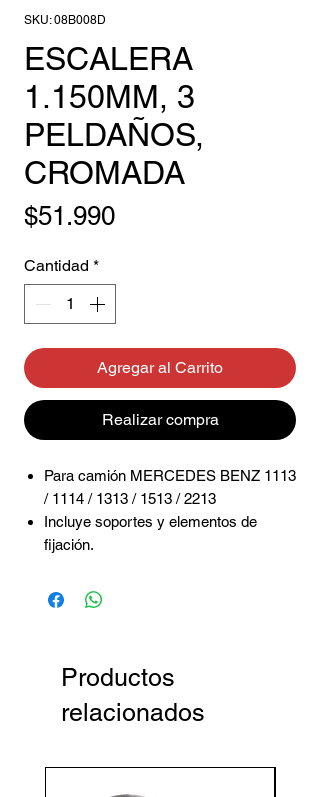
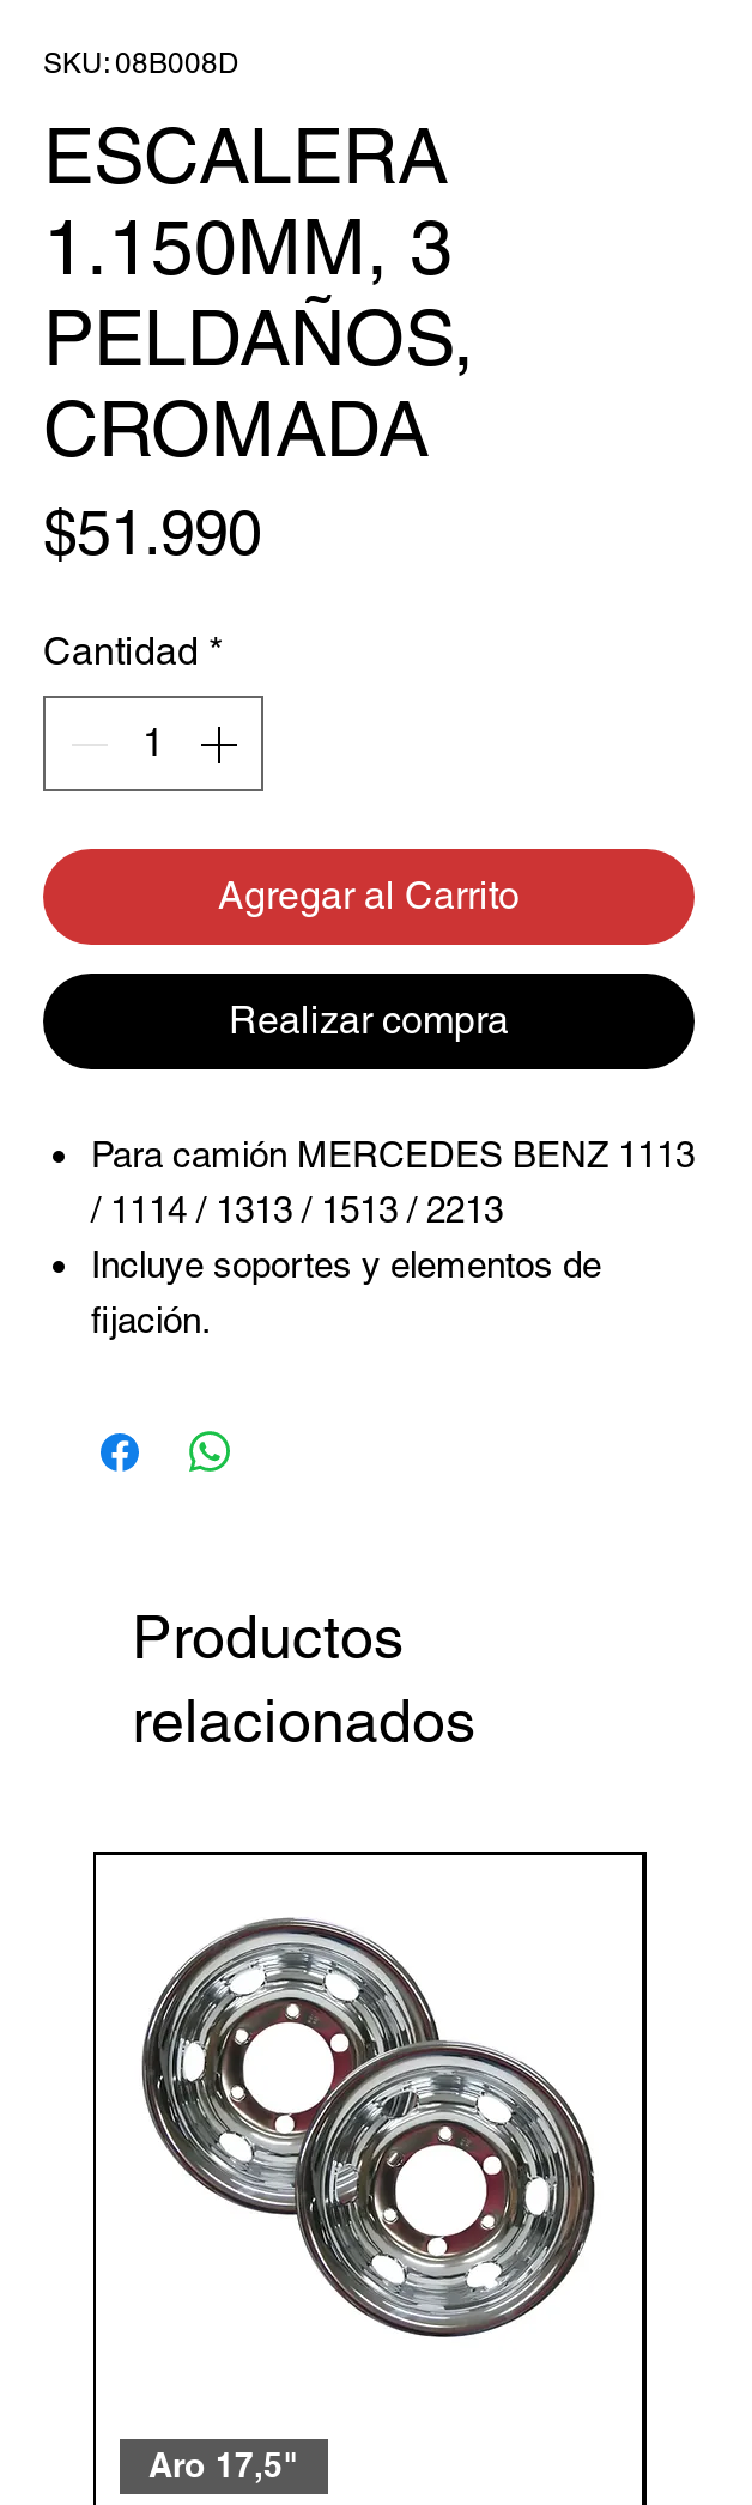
none -> [139,1922,596,2339] [image]
none -> [148,2445,299,2484] Aro 17,5"

